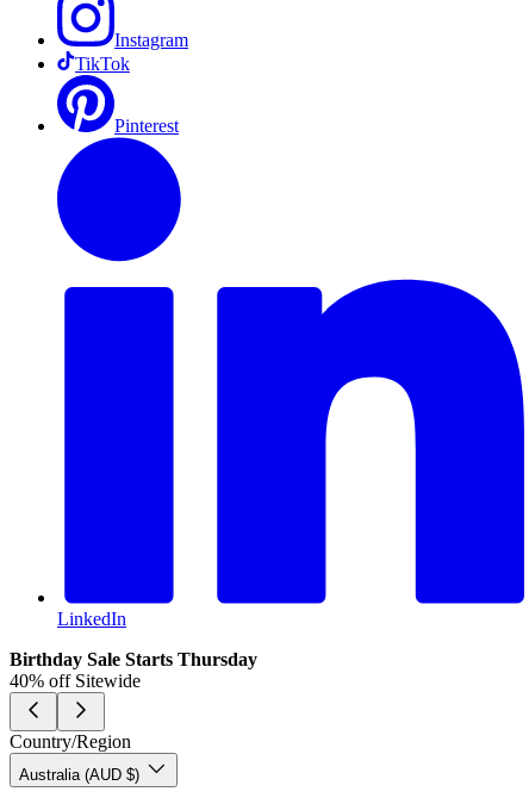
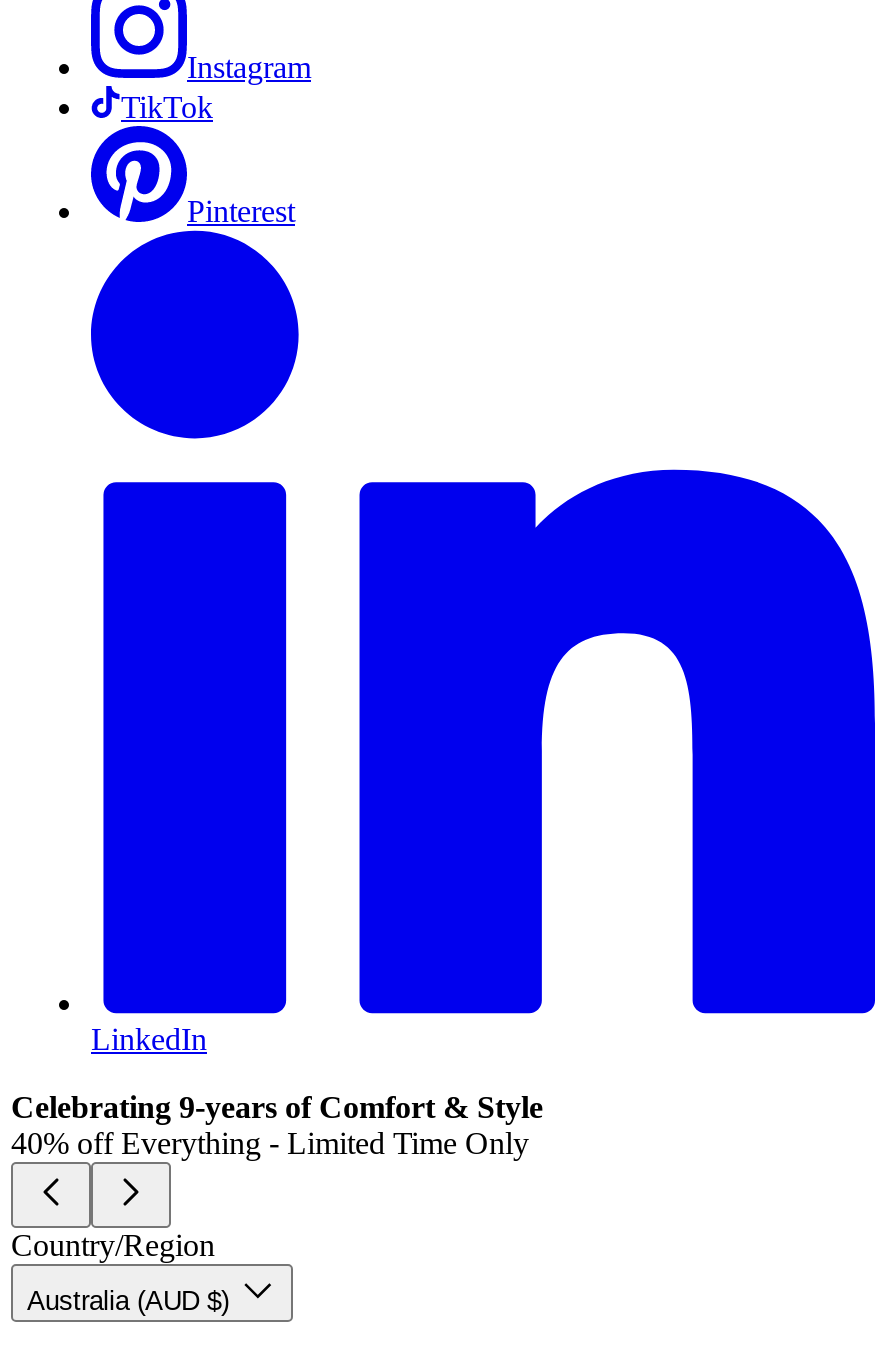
[10,649,257,691] Birthday Sale Starts Thursday | 40% off Sitewide -> [11,1090,543,1160] Celebrating 9-years of Comfort & Style | 40% off Everything - Limited Time Only

